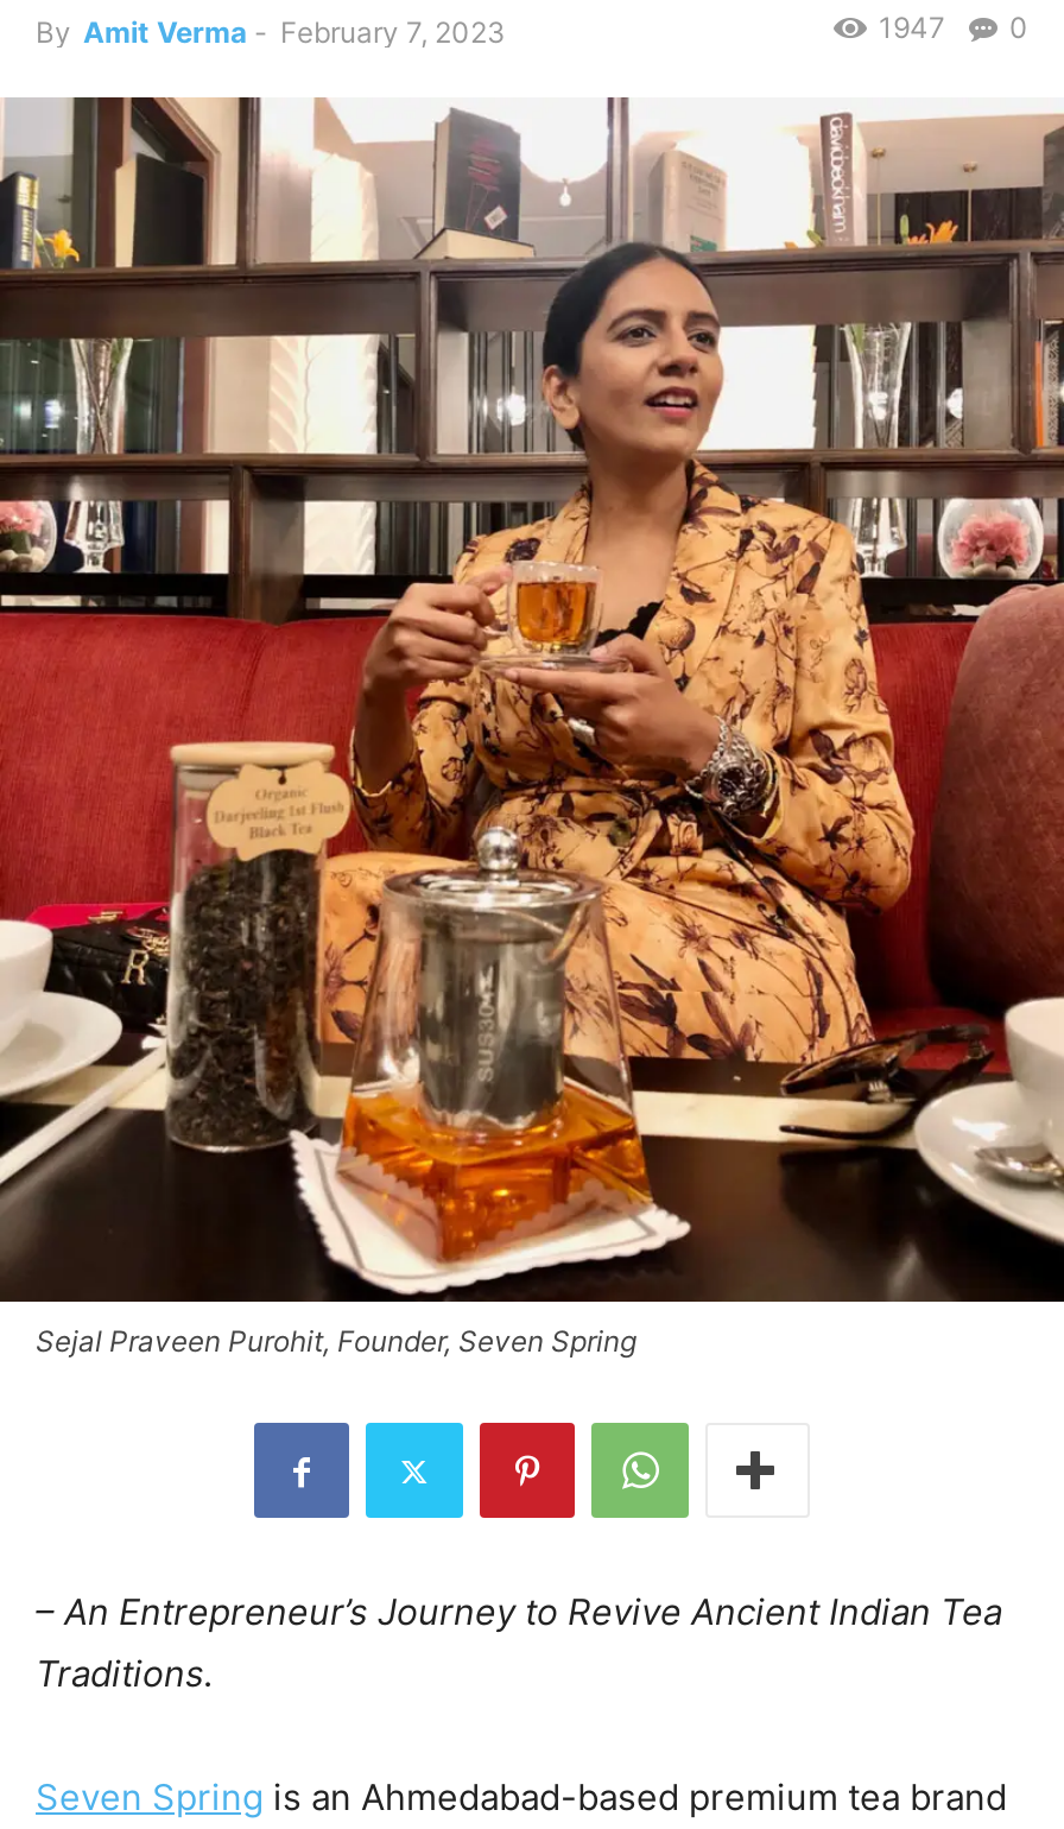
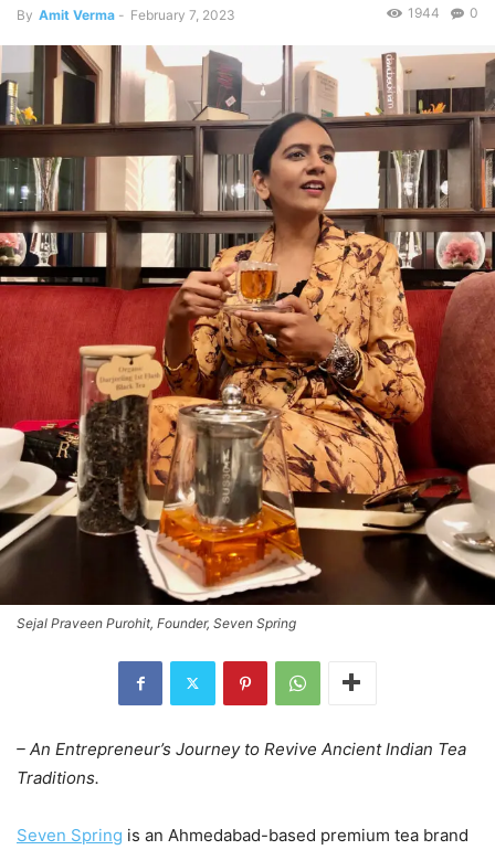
[879,10,1028,45] 1947 0 -> [408,4,478,21] 1944 0

